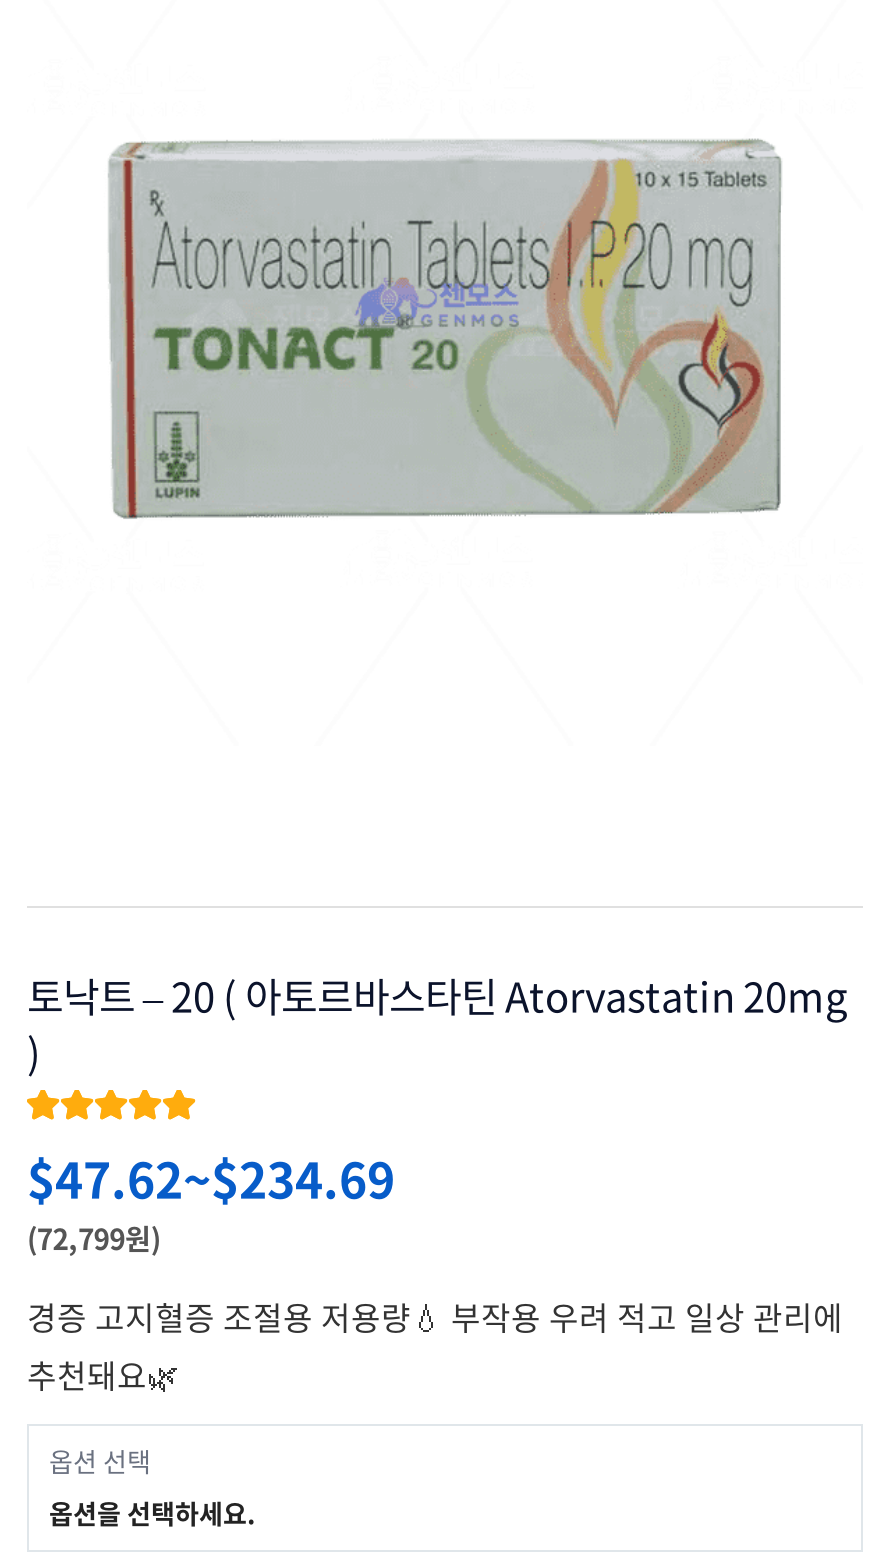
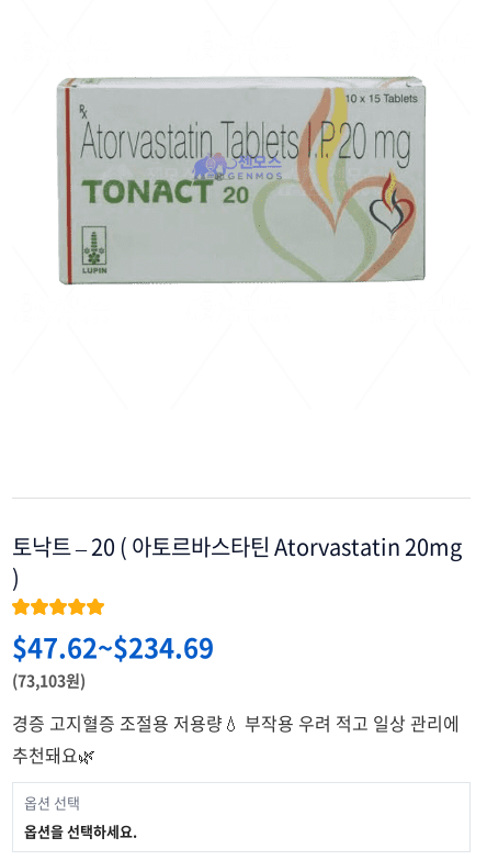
[27,1218,161,1258] (72,799원) -> [12,669,85,691] (73,103원)

